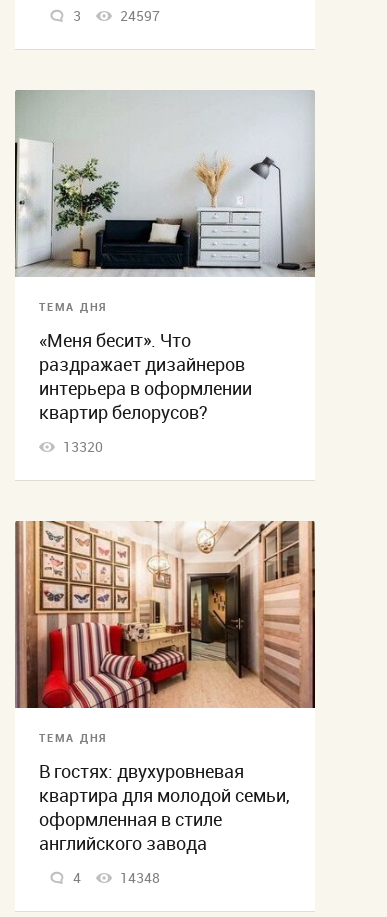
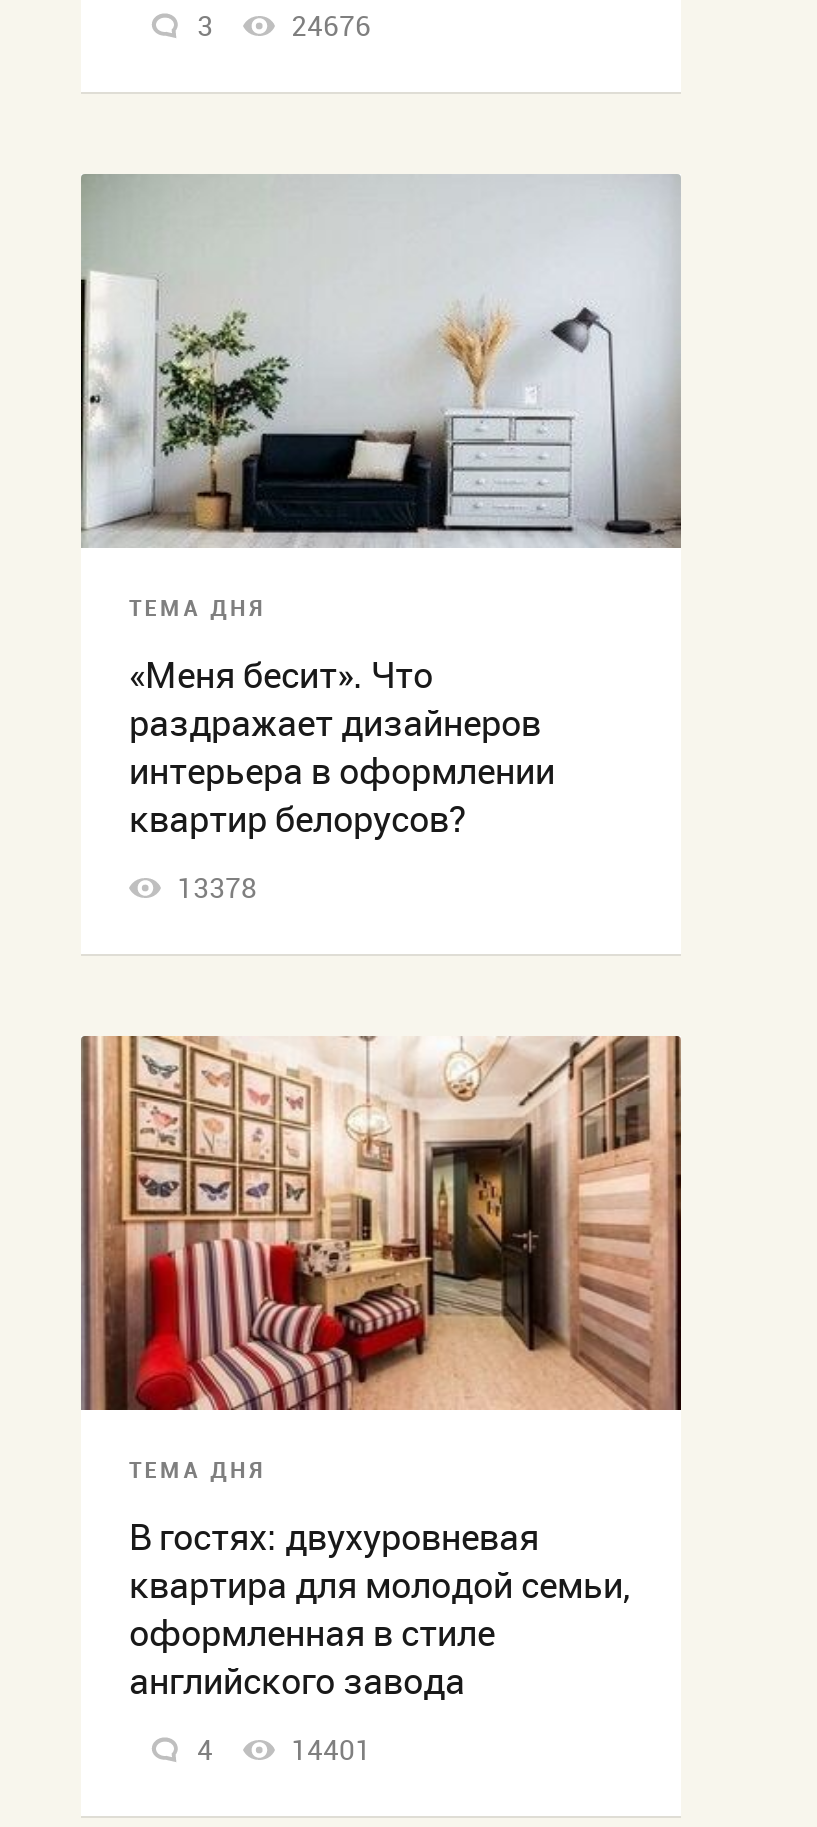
[120,8,160,24] 24597 -> [291,10,371,42] 24676
[63,439,103,455] 13320 -> [177,872,257,904] 13378
[120,870,160,886] 14348 -> [291,1734,371,1766] 14401

